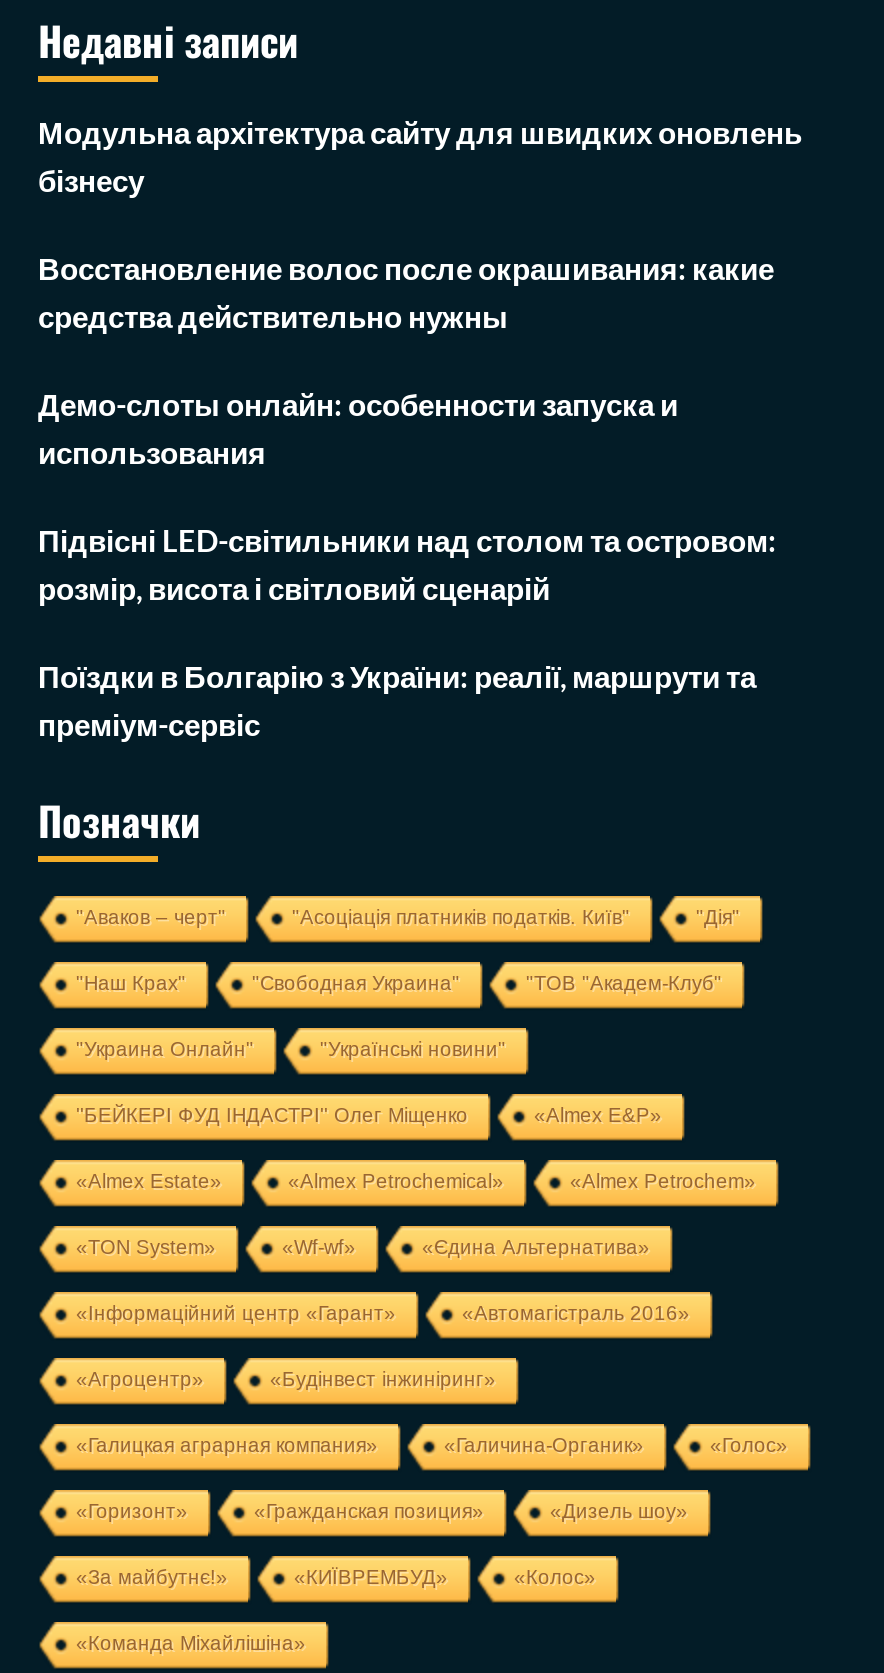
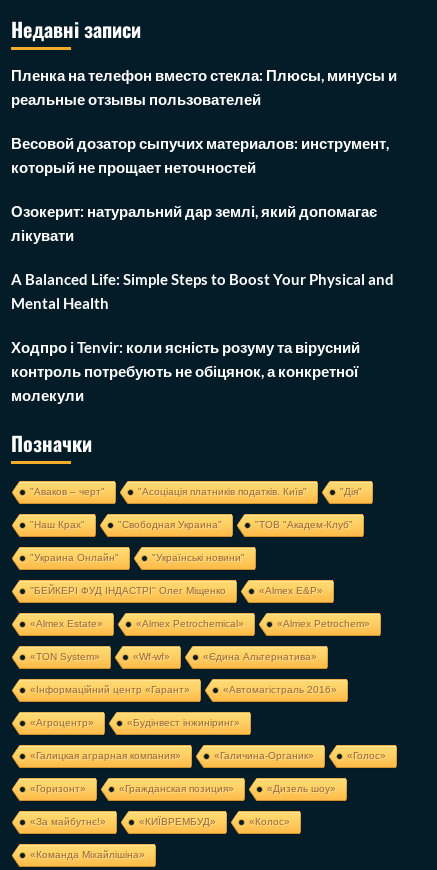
[38,114,802,198] Модульна архітектура сайту для швидких оновлень | бізнесу -> [11,66,397,108] Пленка на телефон вместо стекла: Плюсы, минусы и | реальные отзывы пользователей
[38,250,774,334] Восстановление волос после окрашивания: какие | средства действительно нужны -> [11,134,389,176] Весовой дозатор сыпучих материалов: инструмент, | который не прощает неточностей
[38,386,678,470] Демо-слоты онлайн: особенности запуска и | использования -> [11,202,377,244] Озокерит: натуральний дар землі, який допомагає | лікувати
[38,522,776,606] Підвісні LED-світильники над столом та островом: | розмір, висота і світловий сценарій -> [11,270,394,312] A Balanced Life: Simple Steps to Boost Your Physical and | Mental Health
[38,658,756,742] Поїздки в Болгарію з України: реалії, маршрути та | преміум-сервіс -> [11,338,360,404] Ходпро і Tenvir: коли ясність розуму та вірусний | контроль потребують не обіцянок, а конкретної | молекули

